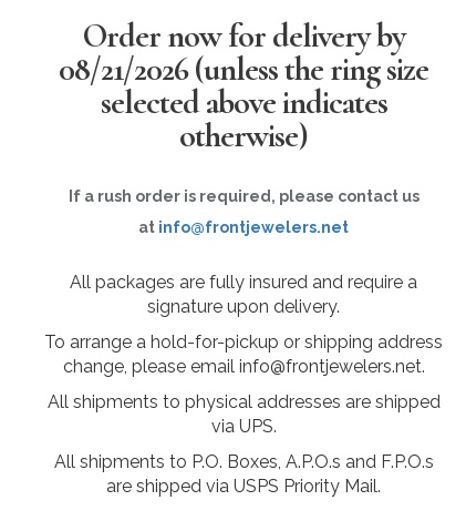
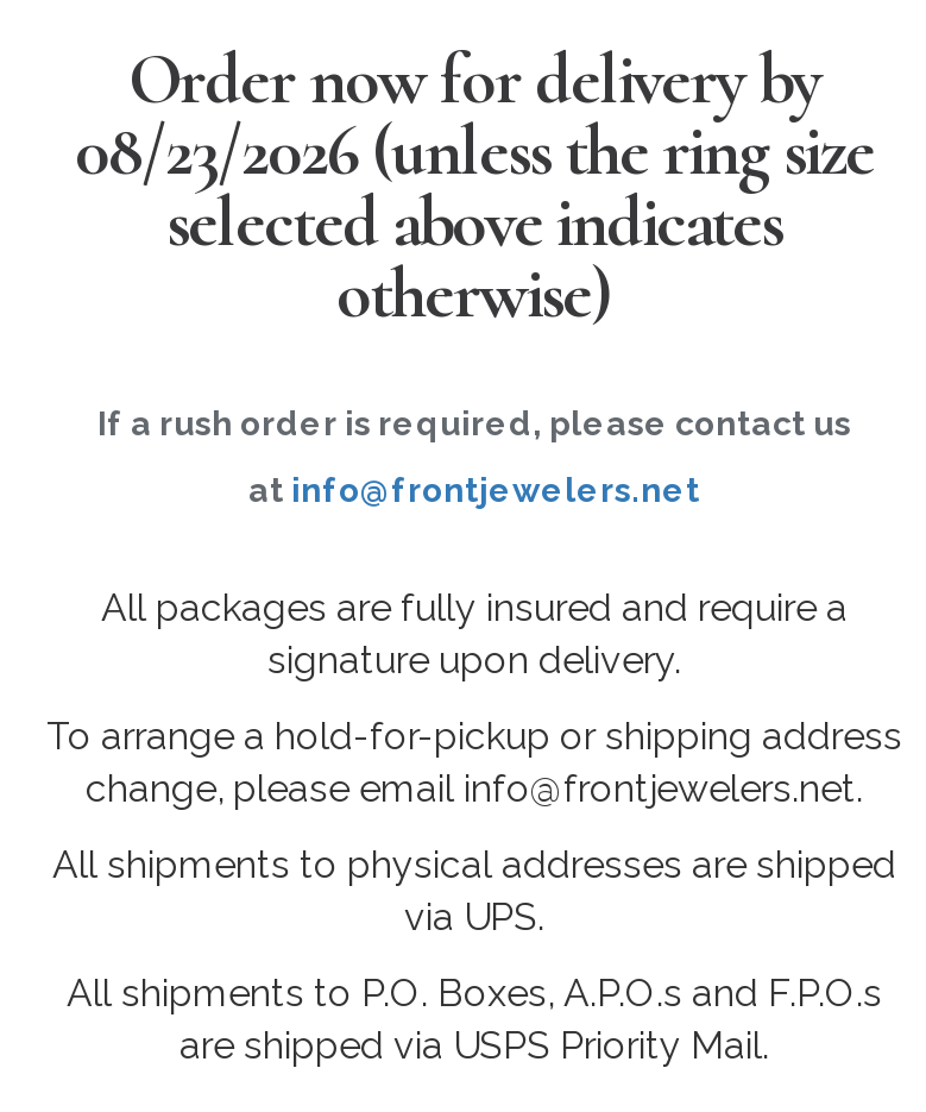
[59,49,428,90] 08/21/2026 (unless the ring size -> [75,108,874,196] 08/23/2026 (unless the ring size

